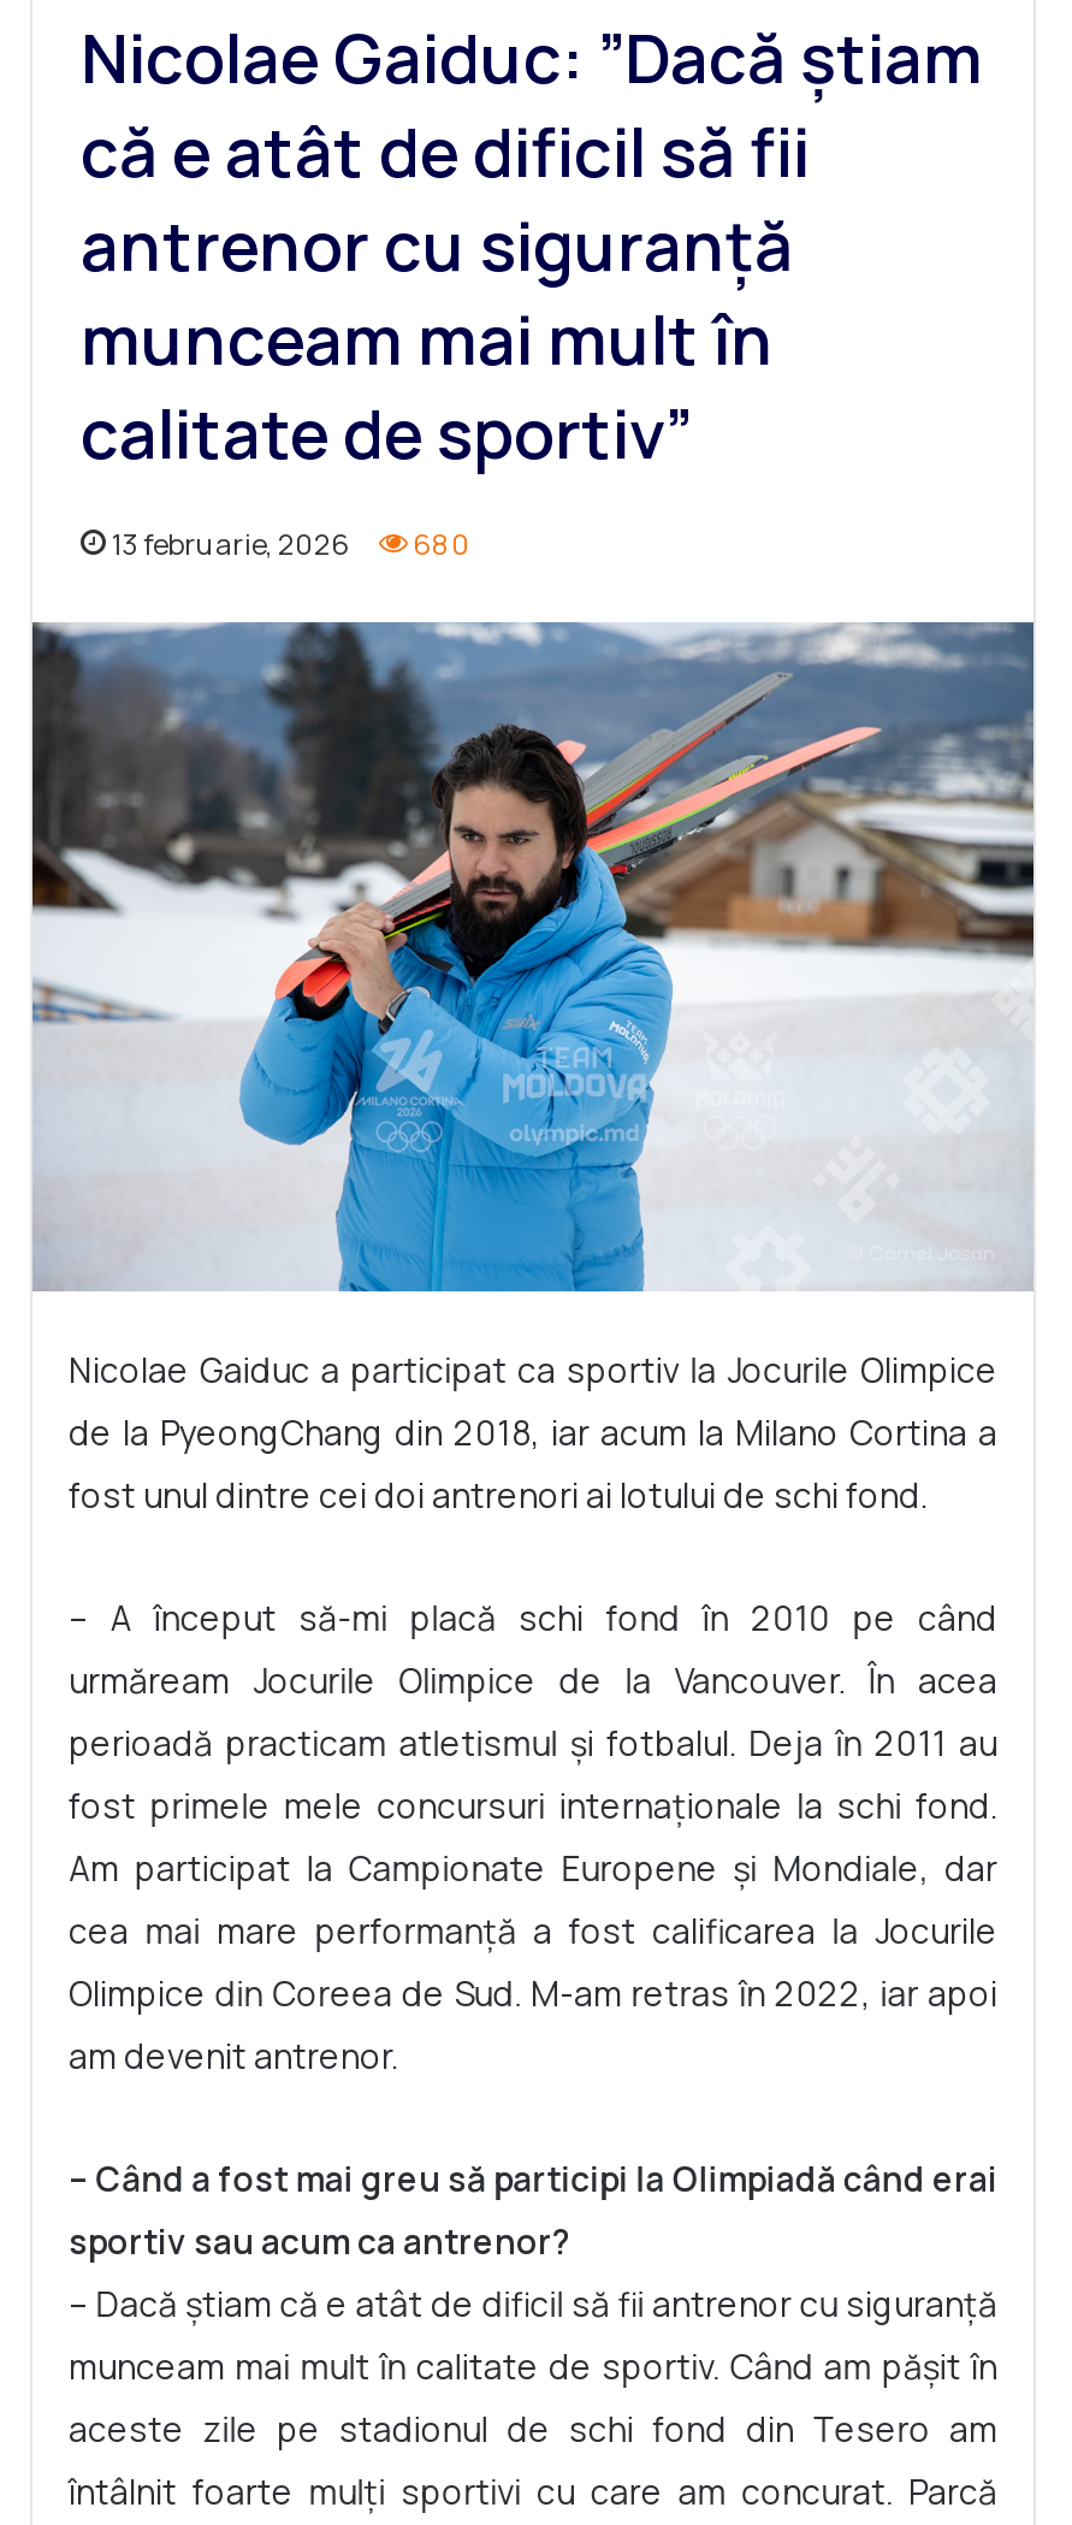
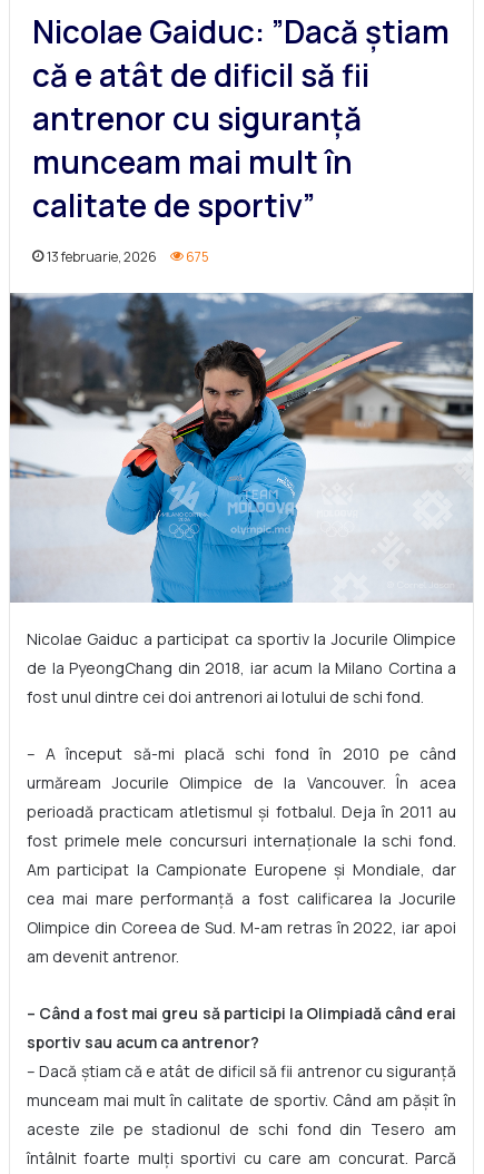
[112,525,470,566] 13 februarie, 2026 680 -> [47,248,209,267] 13 februarie, 2026 675

